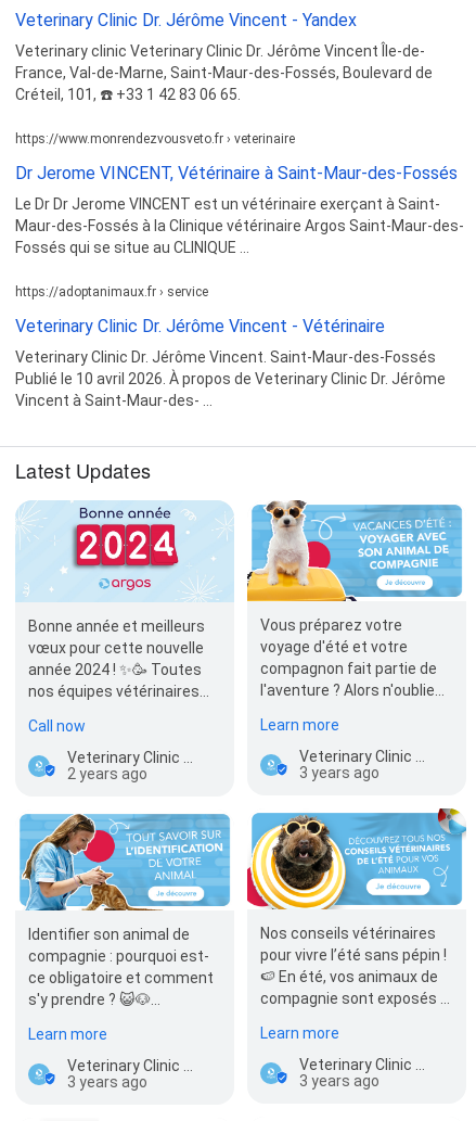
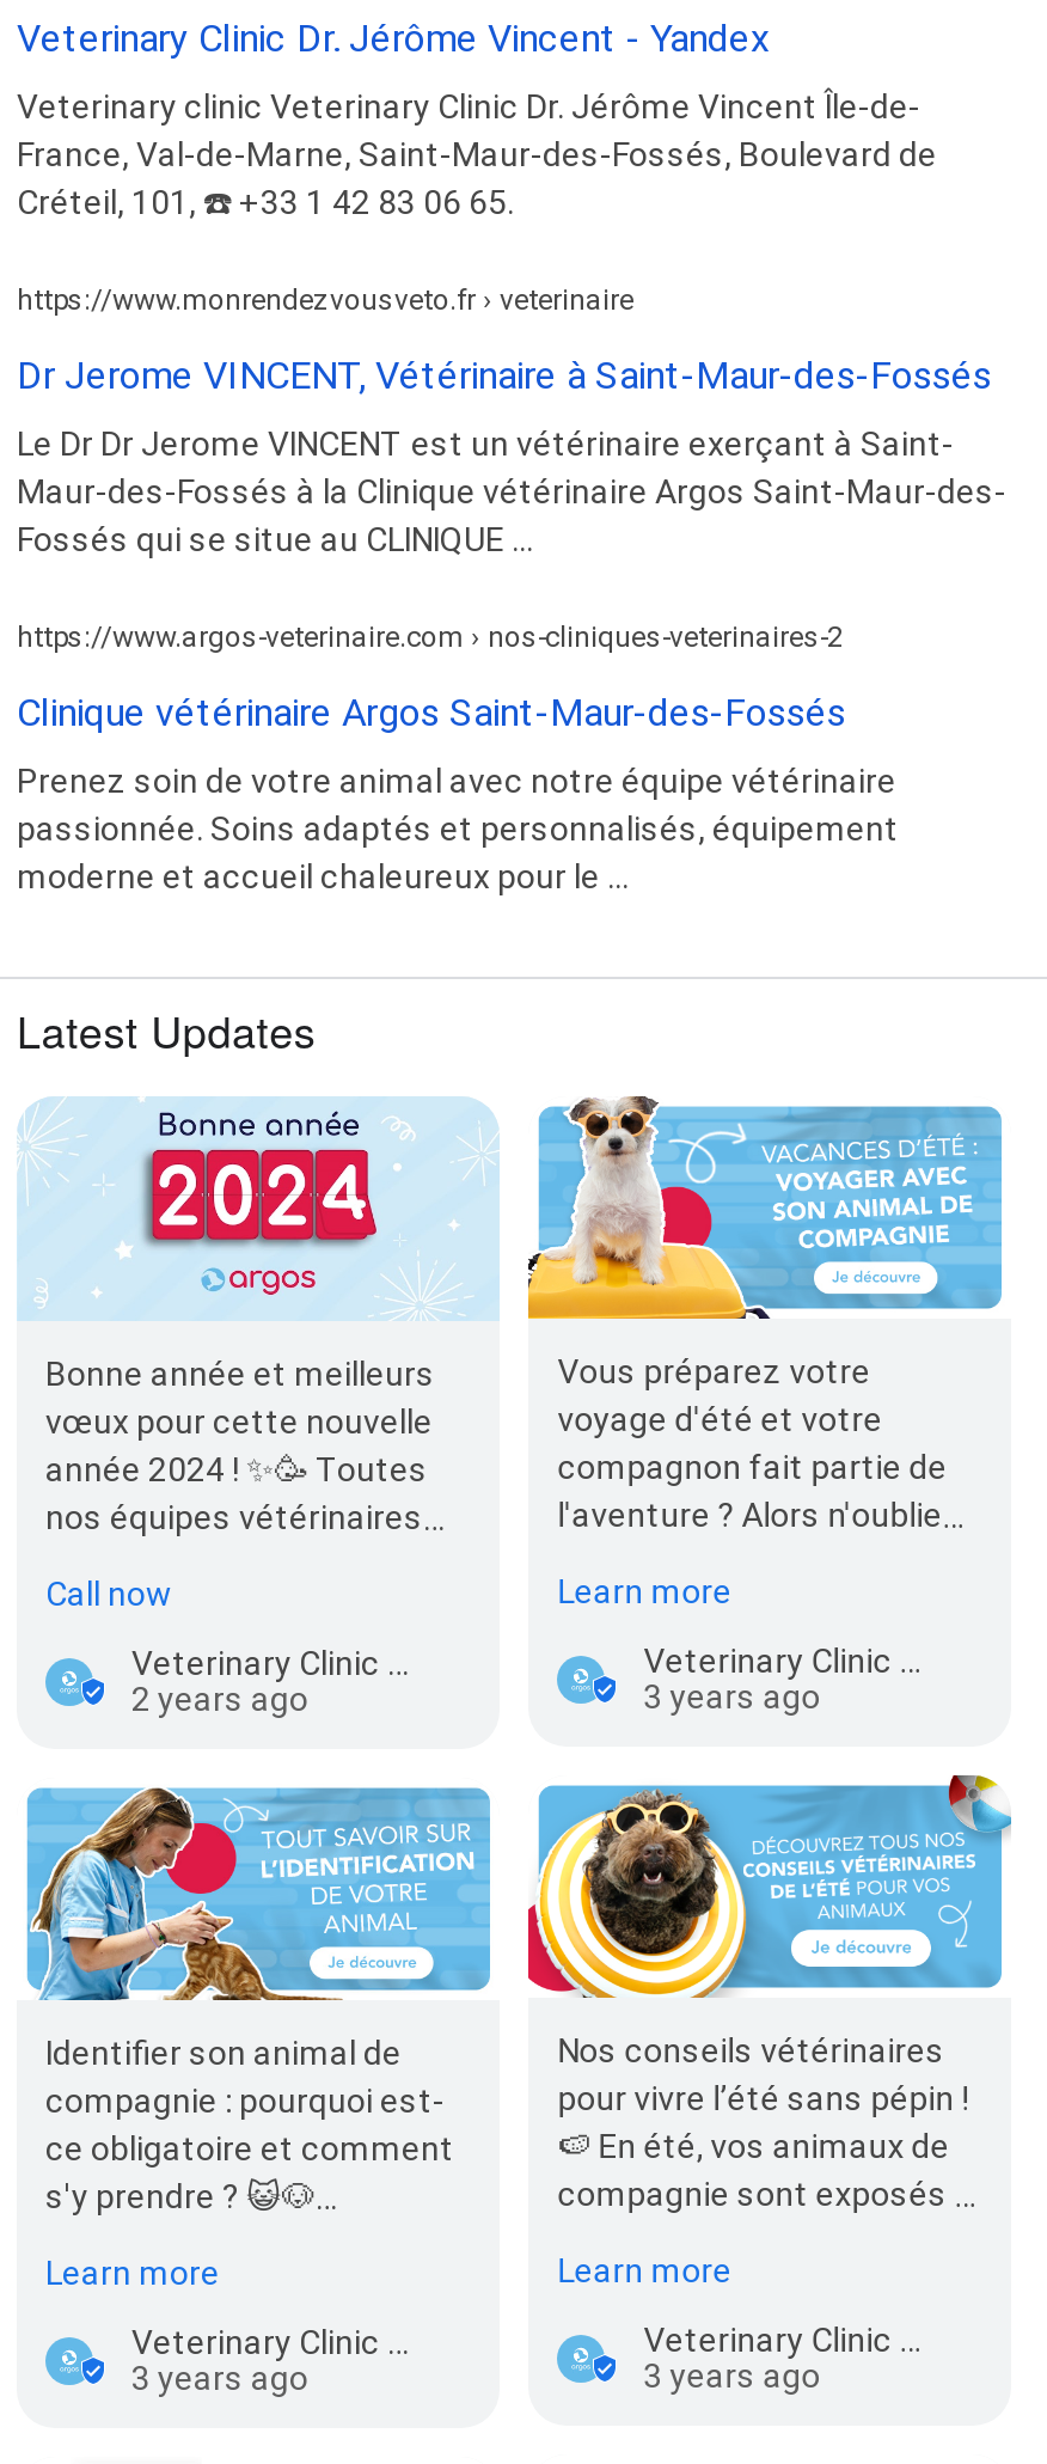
[15,284,208,299] https://adoptanimaux.fr › service -> [17,620,844,653] https://www.argos-veterinaire.com › nos-cliniques-veterinaires-2
[15,315,385,336] Veterinary Clinic Dr. Jérôme Vincent - Vétérinaire -> [17,689,846,735] Clinique vétérinaire Argos Saint-Maur-des-Fossés
[15,348,446,409] Veterinary Clinic Dr. Jérôme Vincent. Saint-Maur-des-Fossés | Publié le 10 avril 2026. À propos de Veterinary Clinic Dr. Jérôme | Vincent à Saint-Maur-des- ... -> [17,761,899,895] Prenez soin de votre animal avec notre équipe vétérinaire | passionnée. Soins adaptés et personnalisés, équipement | moderne et accueil chaleureux pour le ...

